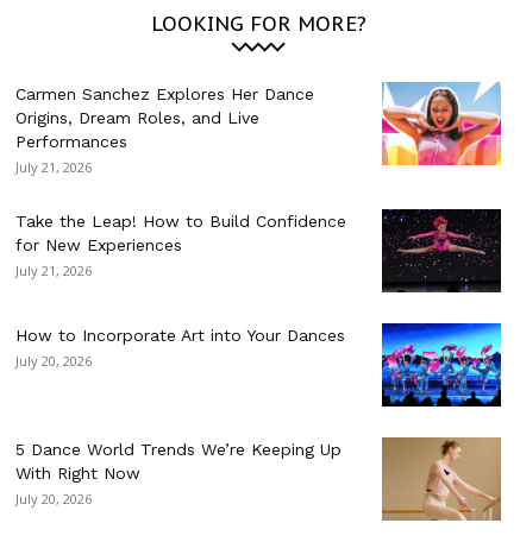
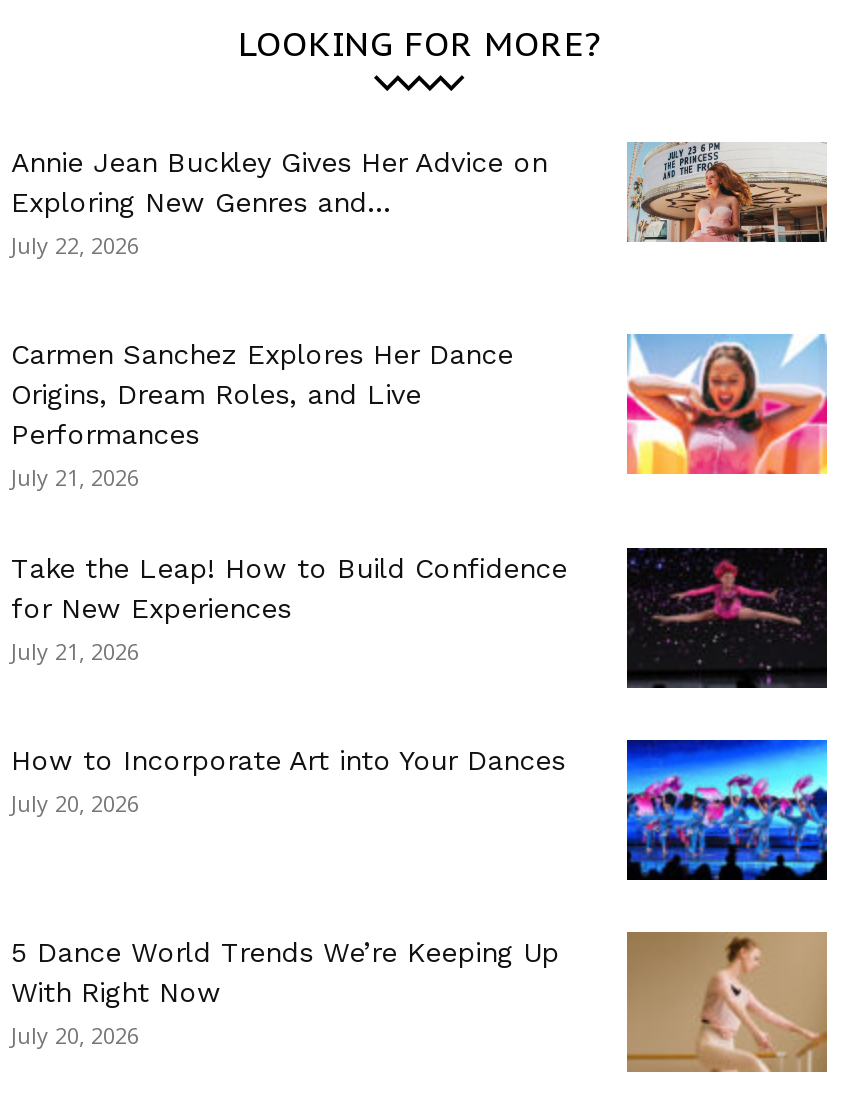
none -> [11,142,829,260] [image] | Annie Jean Buckley Gives Her Advice on | Exploring New Genres and... | July 22, 2026

